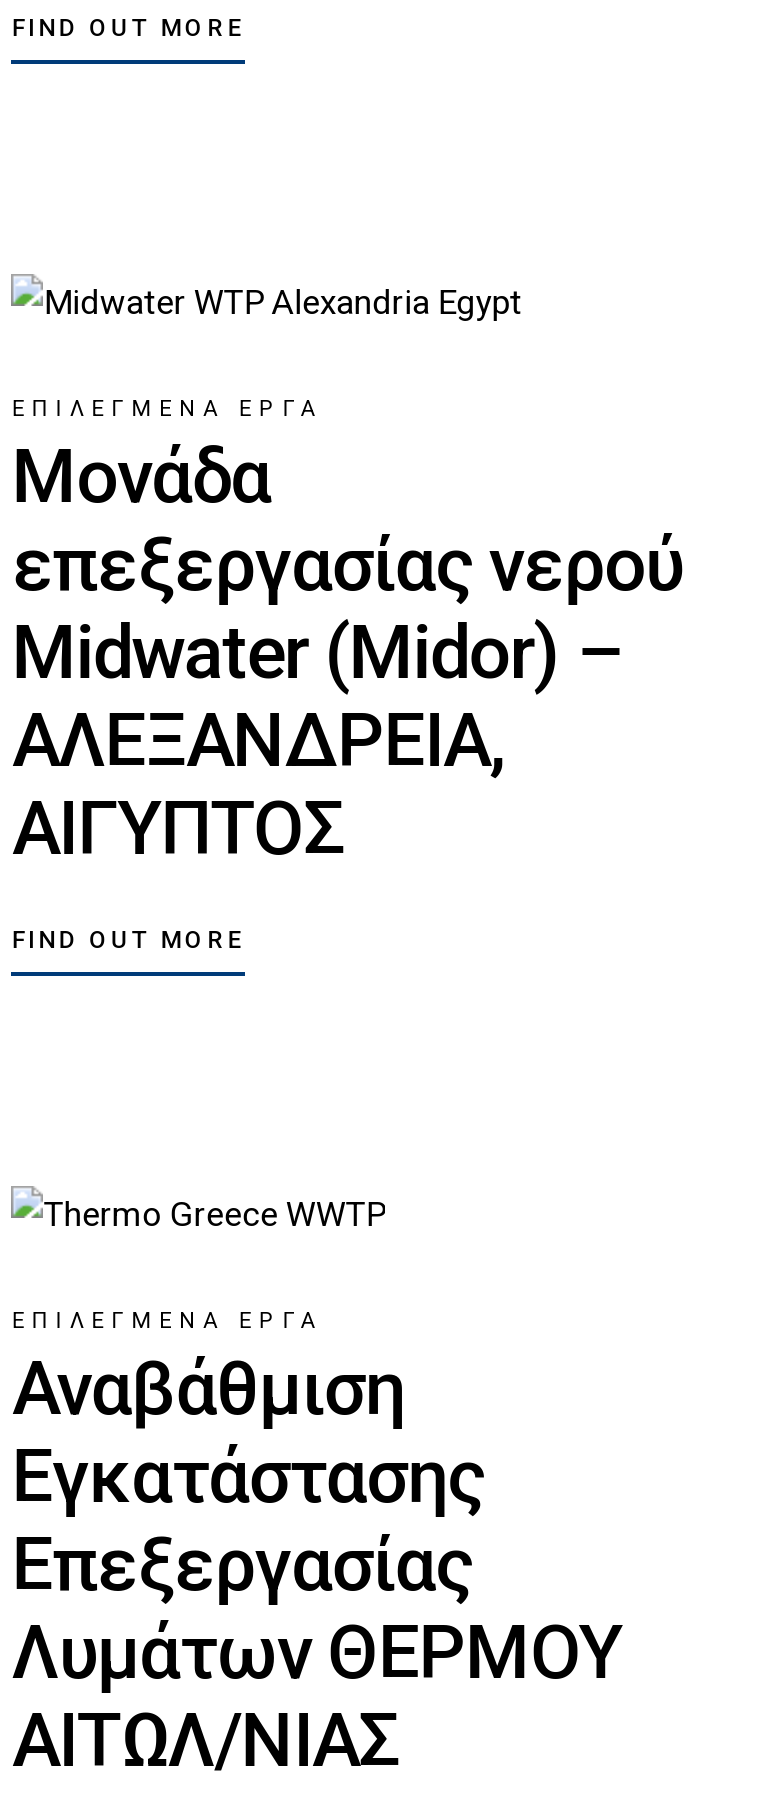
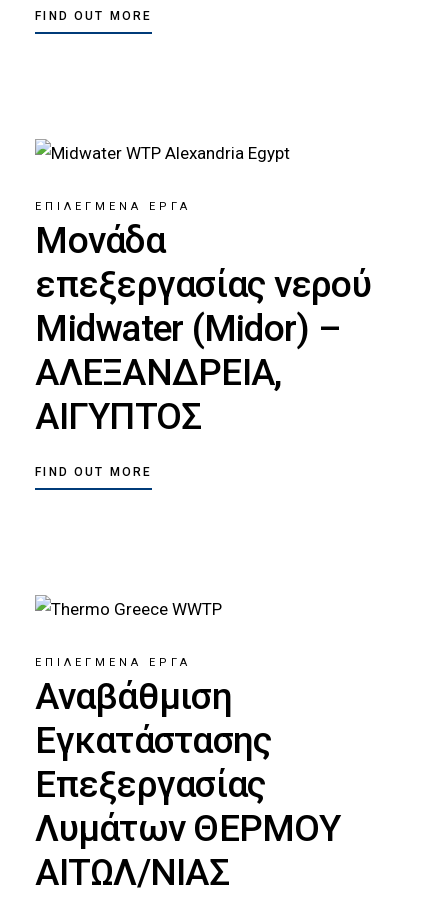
[12,396,322,422] ΕΠΙΛΕΓΜΕΝΑ ΕΡΓΑ -> [35,200,191,213] ΕΠΙΛΕΓΜΈΝΑ ΈΡΓΑ
[12,1308,322,1334] ΕΠΙΛΕΓΜΕΝΑ ΕΡΓΑ -> [35,656,191,669] ΕΠΙΛΕΓΜΈΝΑ ΈΡΓΑ

